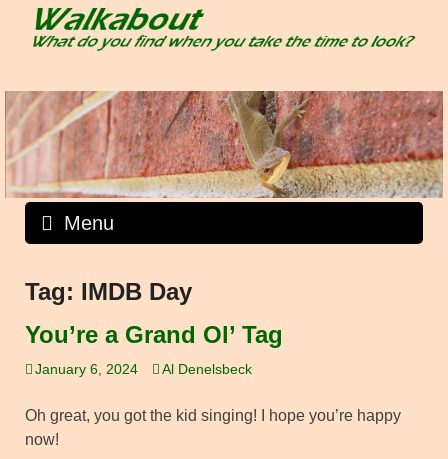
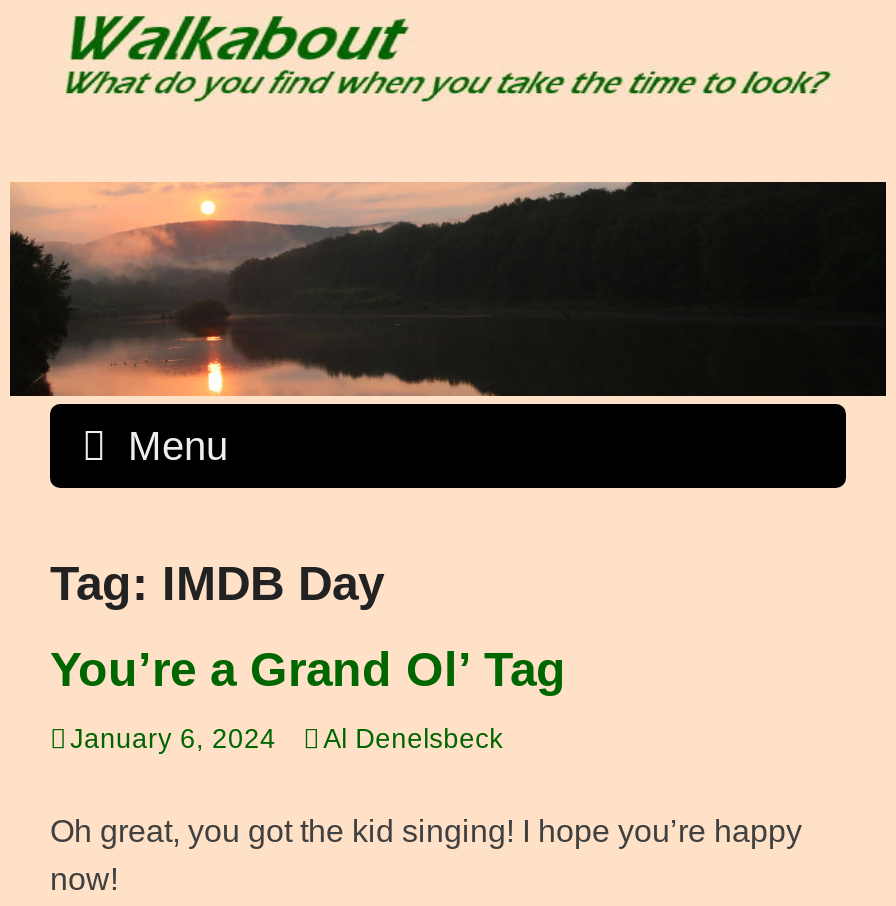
[5,91,444,198] [image] -> [8,180,888,398] [image]

